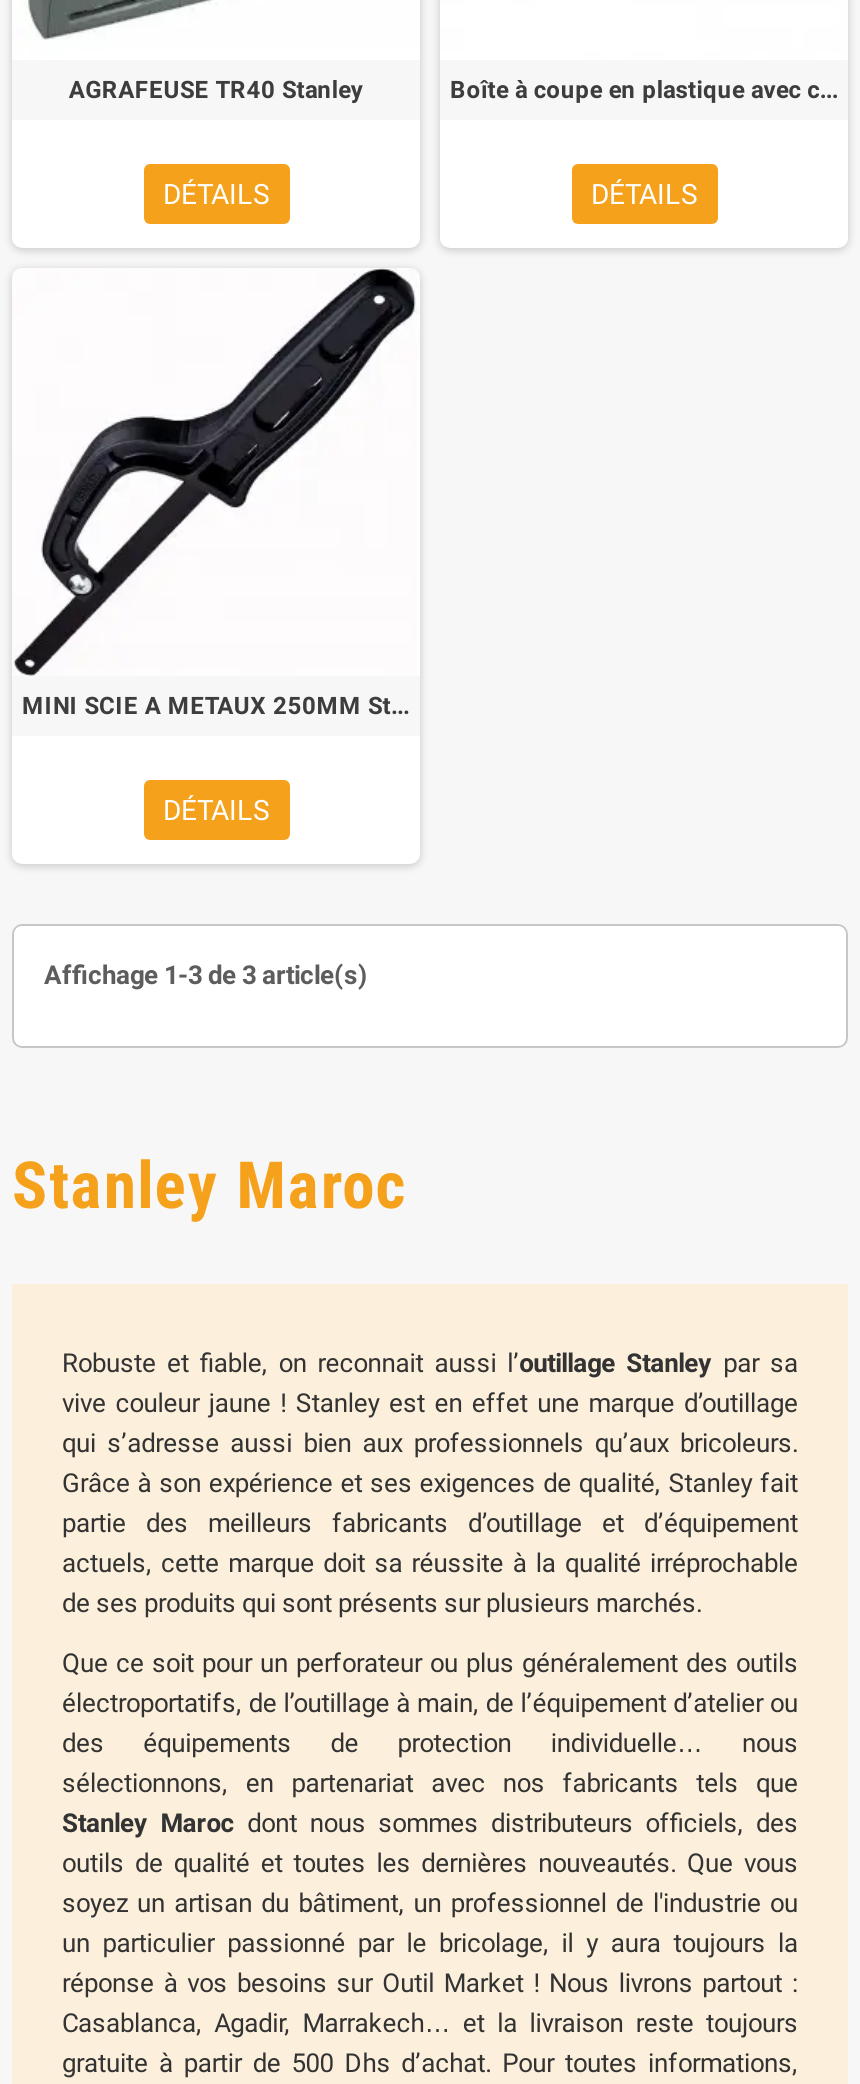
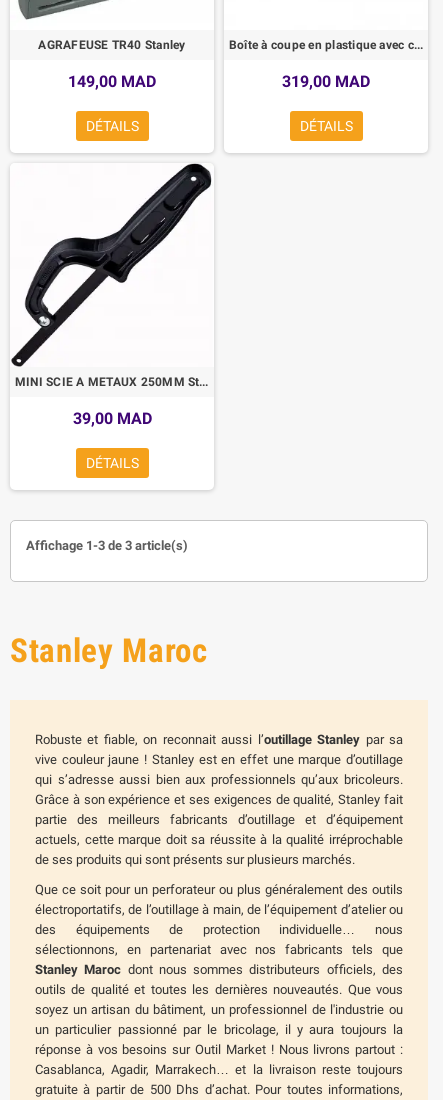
none -> [68,72,156,91] 149,00 MAD
none -> [282,72,370,91] 319,00 MAD
none -> [72,409,151,428] 39,00 MAD

